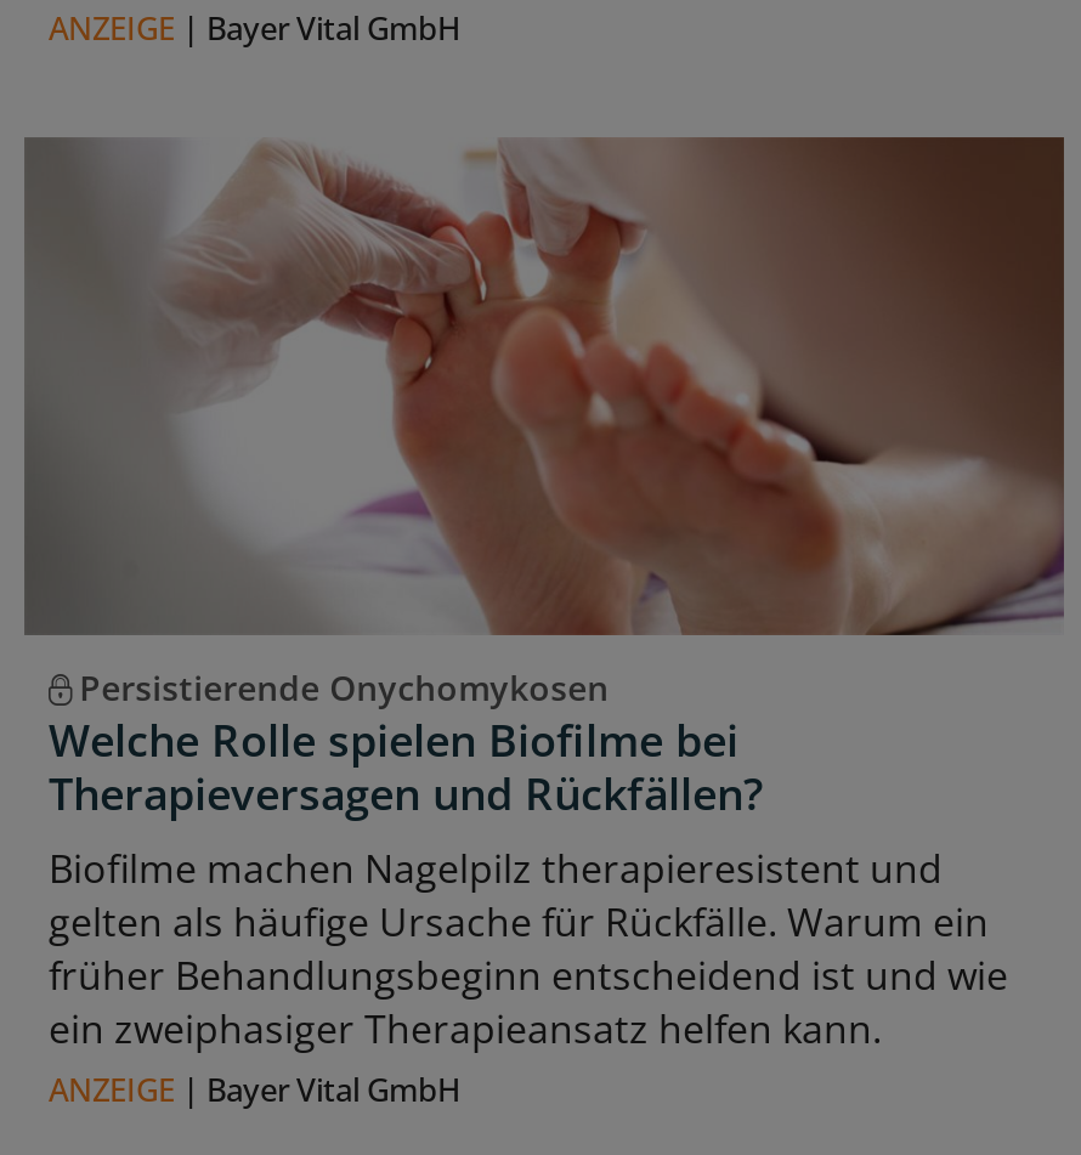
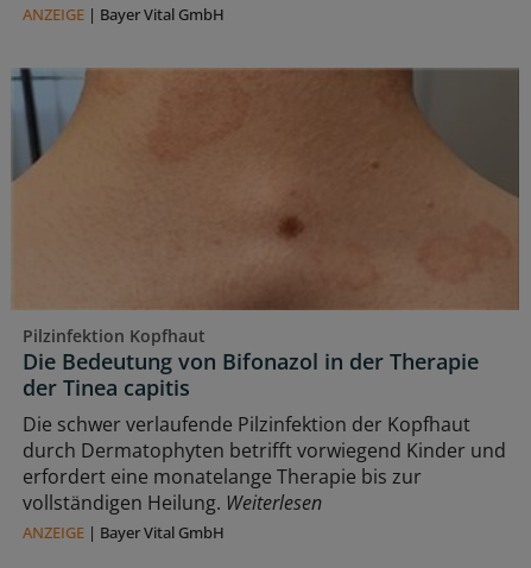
[22,136,1066,1056] [image] | Persistierende Onychomykosen | Welche Rolle spielen Biofilme bei | Therapieversagen und Rückfällen? | Biofilme machen Nagelpilz therapieresistent und | gelten als häufige Ursache für Rückfälle. Warum ein | früher Behandlungsbeginn entscheidend ist und wie | ein zweiphasiger Therapieansatz helfen kann. -> [11,67,520,516] [image] | Pilzinfektion Kopfhaut | Die Bedeutung von Bifonazol in der Therapie | der Tinea capitis | Die schwer verlaufende Pilzinfektion der Kopfhaut | durch Dermatophyten betrifft vorwiegend Kinder und | erfordert eine monatelange Therapie bis zur | vollständigen Heilung. Weiterlesen

